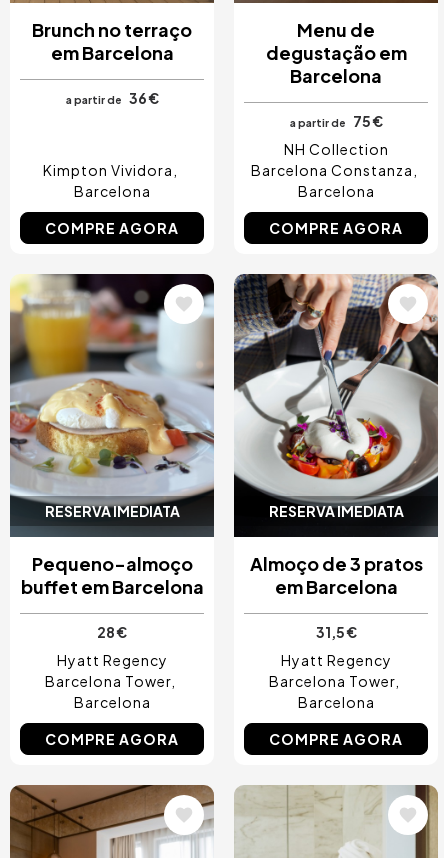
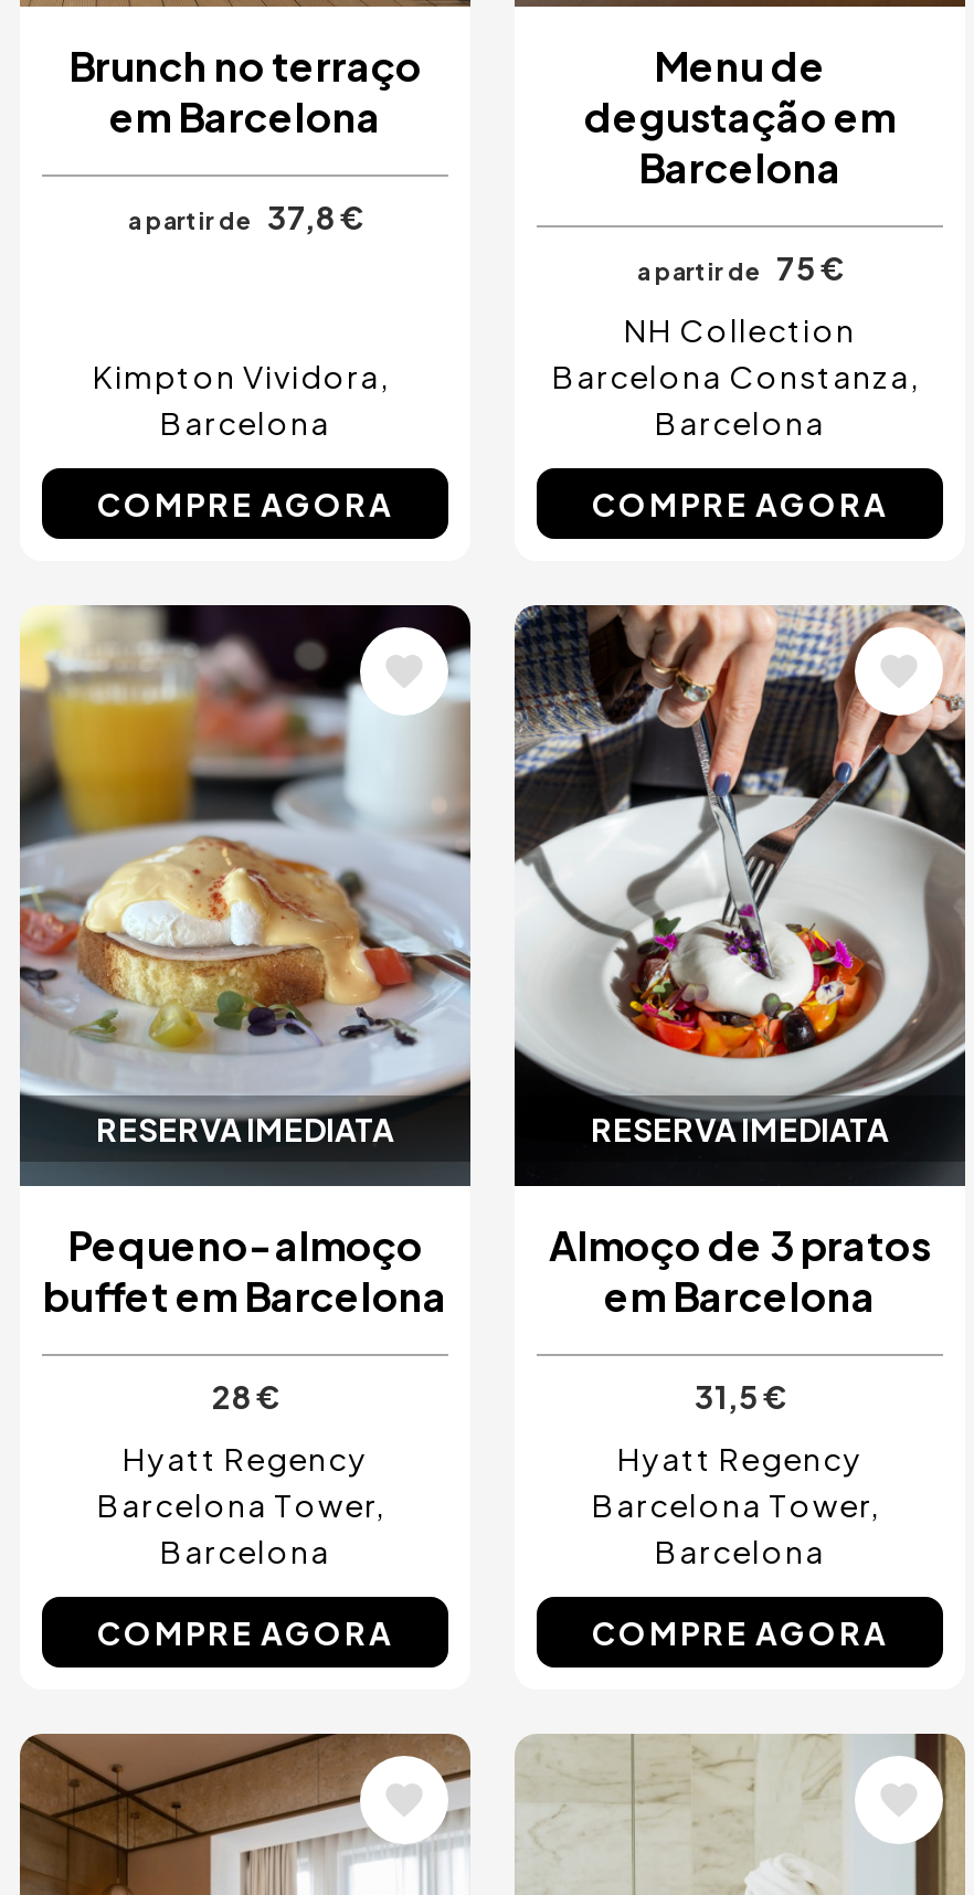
[65,89,158,107] a partir de 36 € -> [128,196,362,236] a partir de 37,8 €

